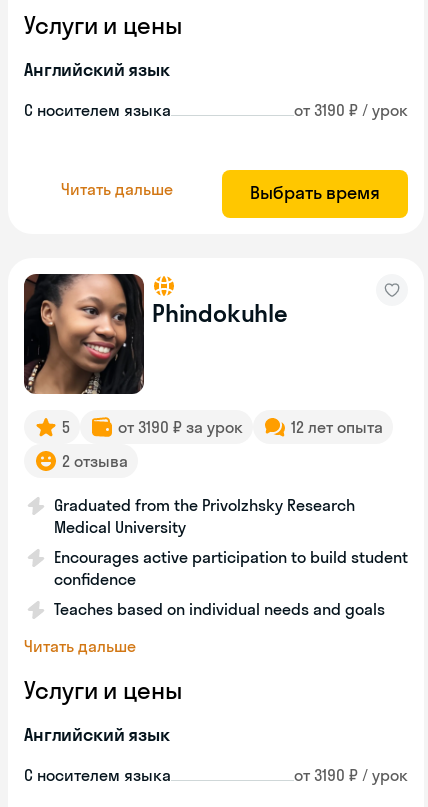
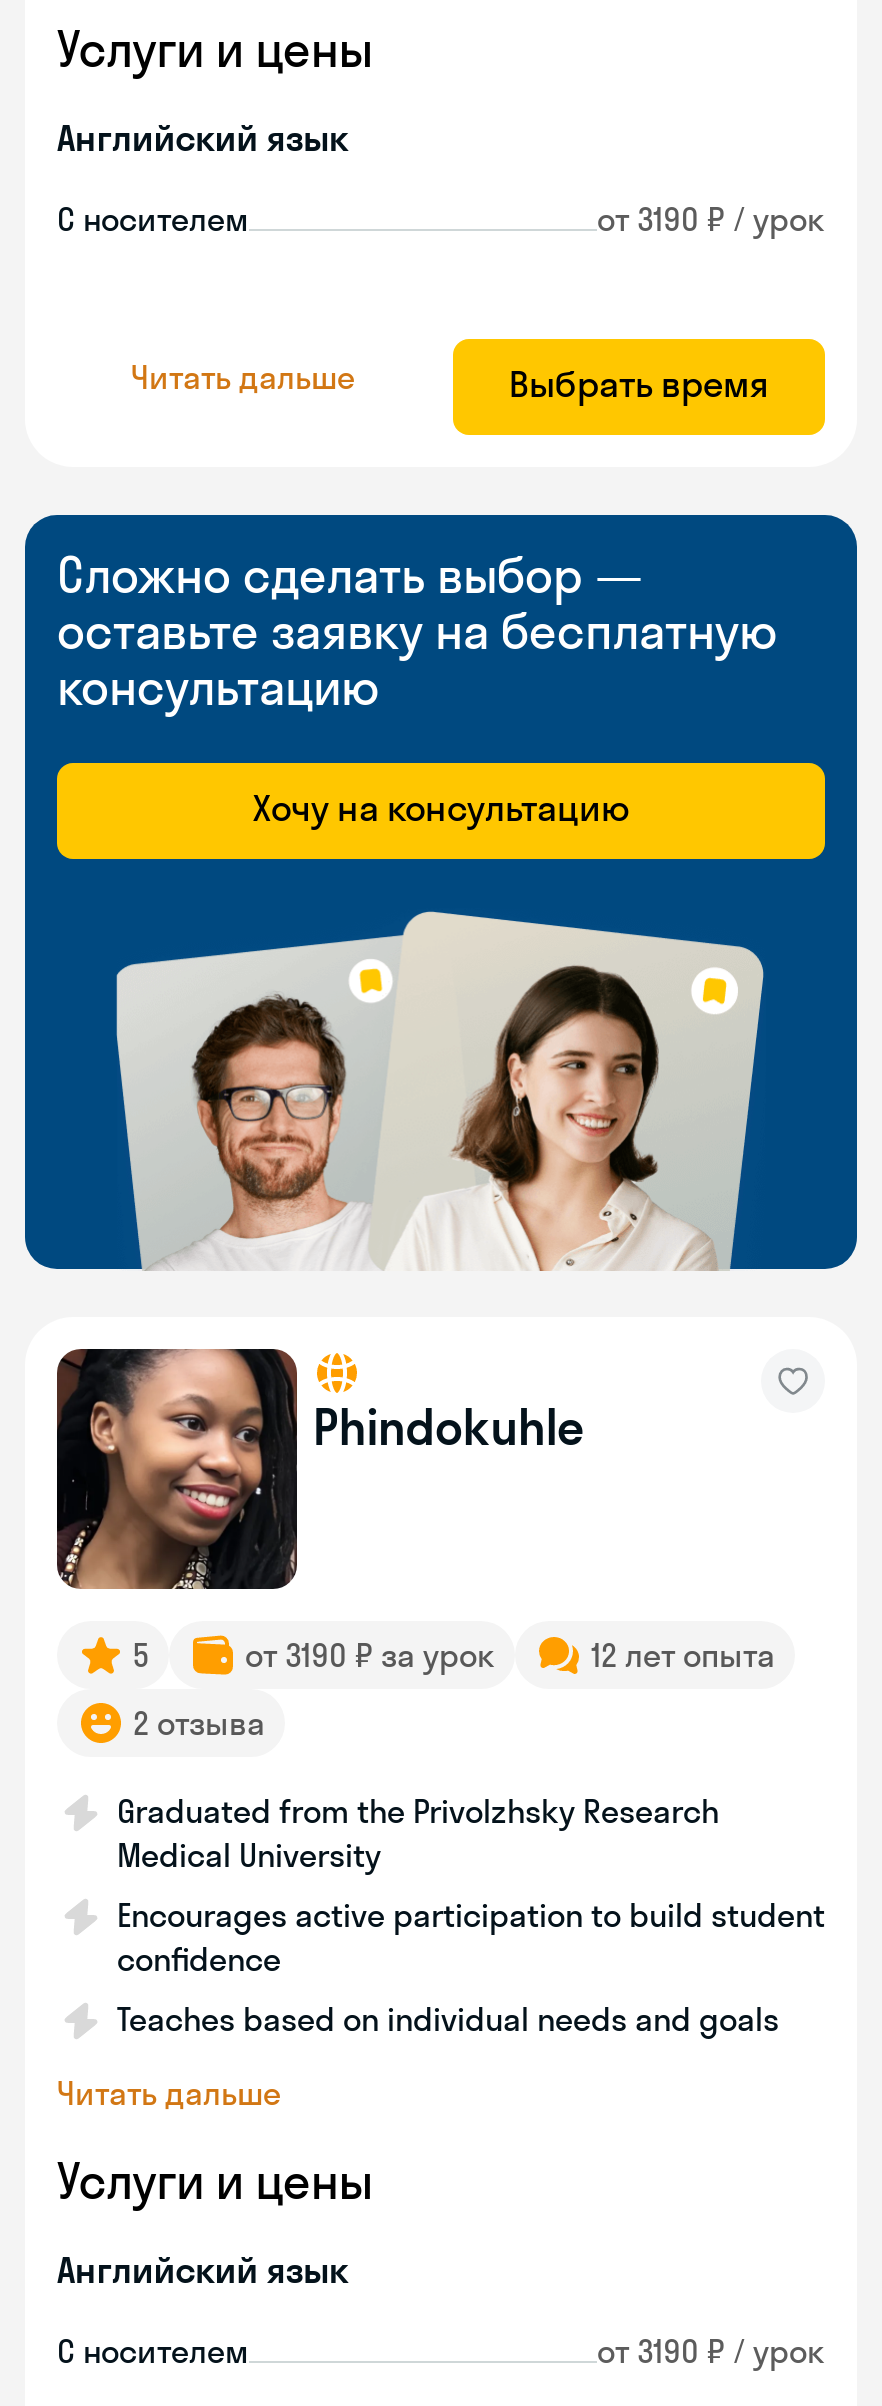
[24,100,171,120] С носителем языка -> [57,199,249,239] С носителем
none -> [23,513,859,1273] [image] | Сложно сделать выбор — | оставьте заявку на бесплатную | консультацию | Хочу на консультацию
[24,765,171,785] С носителем языка -> [57,2331,249,2371] С носителем

